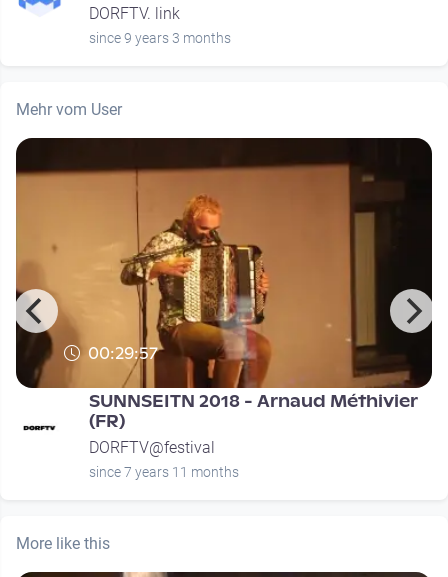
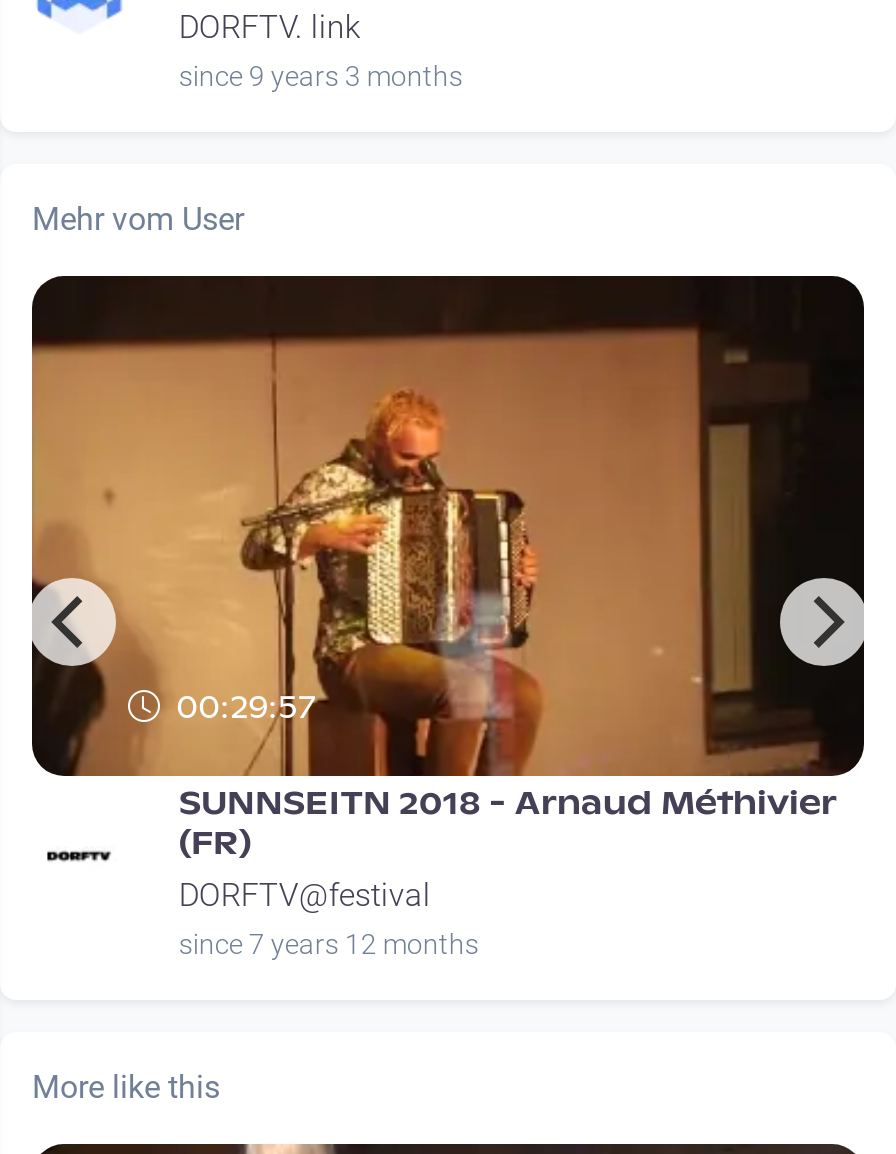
[89,464,239,480] since 7 years 11 months -> [179,928,479,960] since 7 years 12 months

